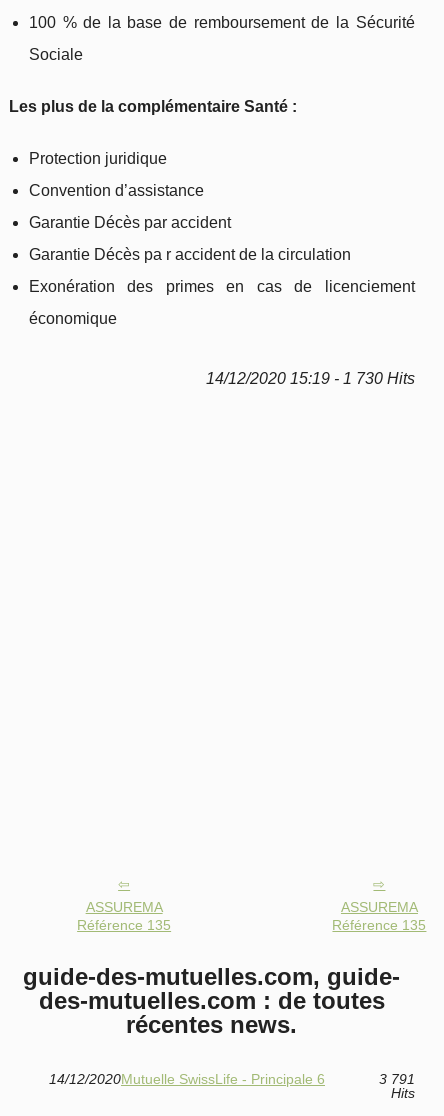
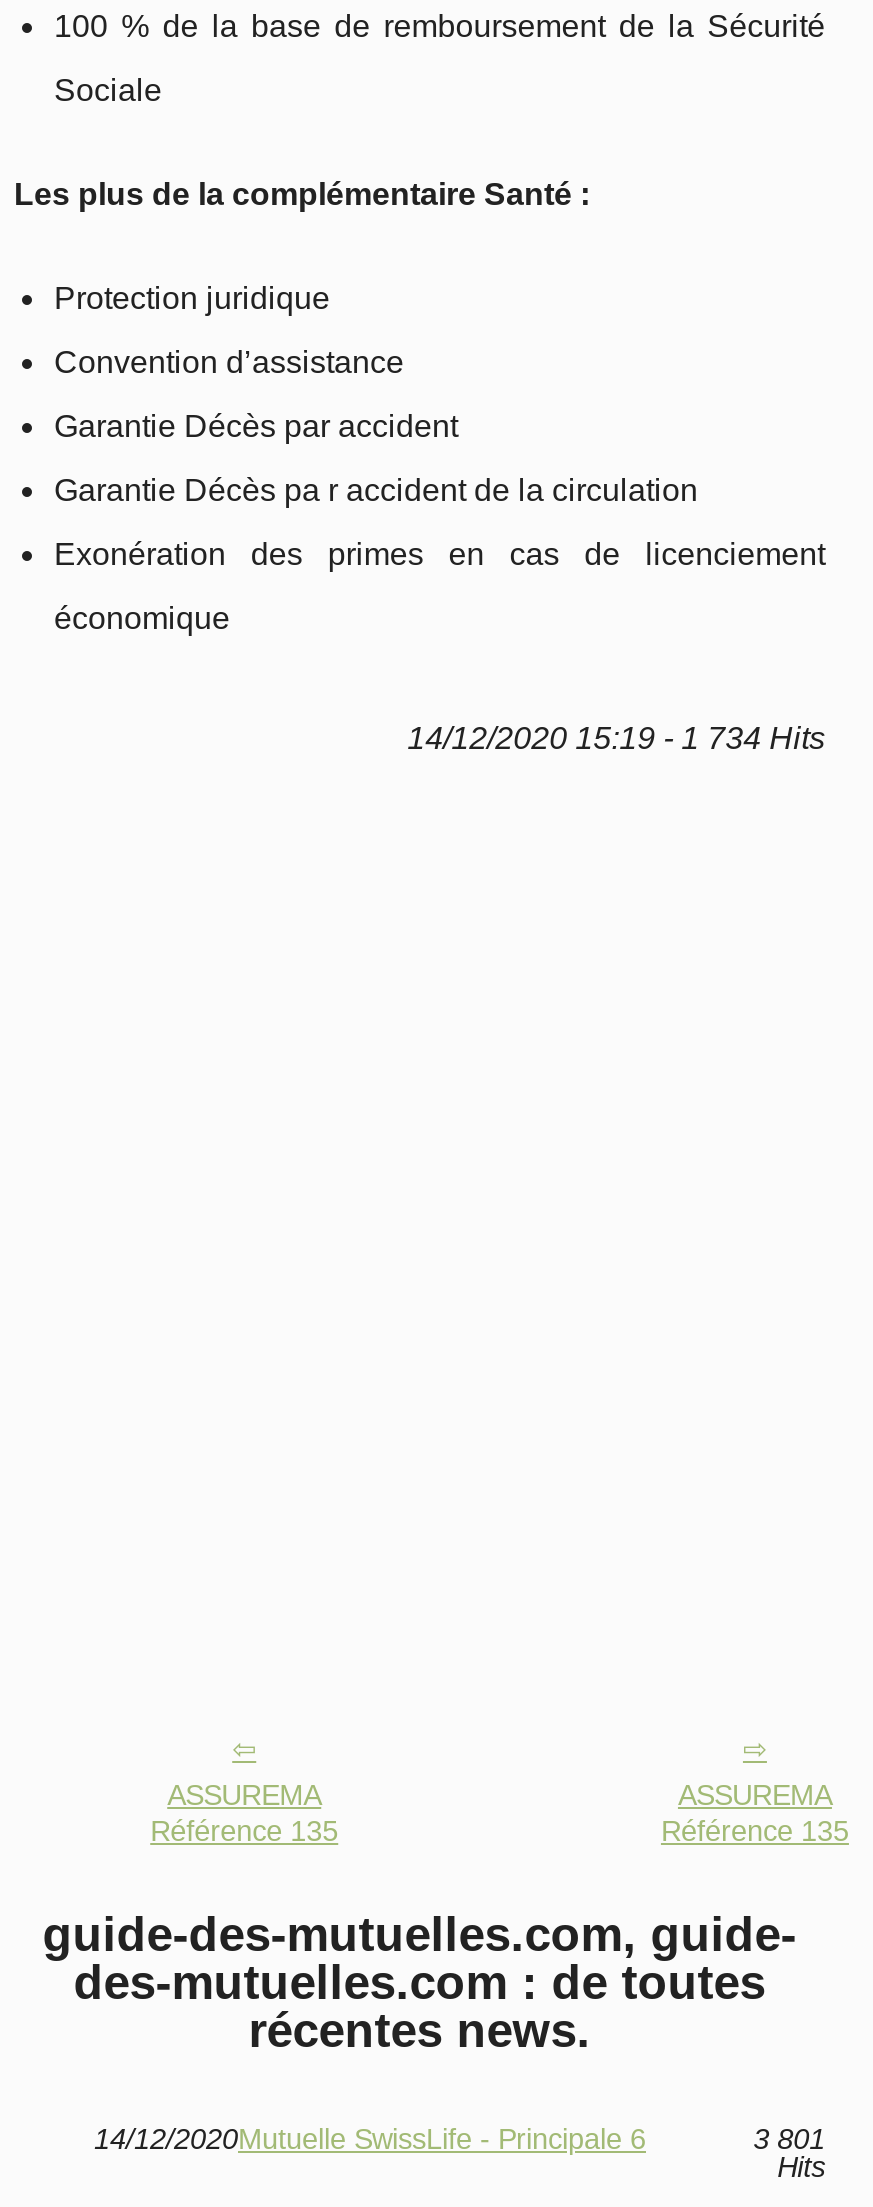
[206,370,415,387] 14/12/2020 15:19 - 1 730 Hits -> [407,721,825,755] 14/12/2020 15:19 - 1 734 Hits
[379,1071,415,1087] 3 791 -> [753,2123,825,2155] 3 801

